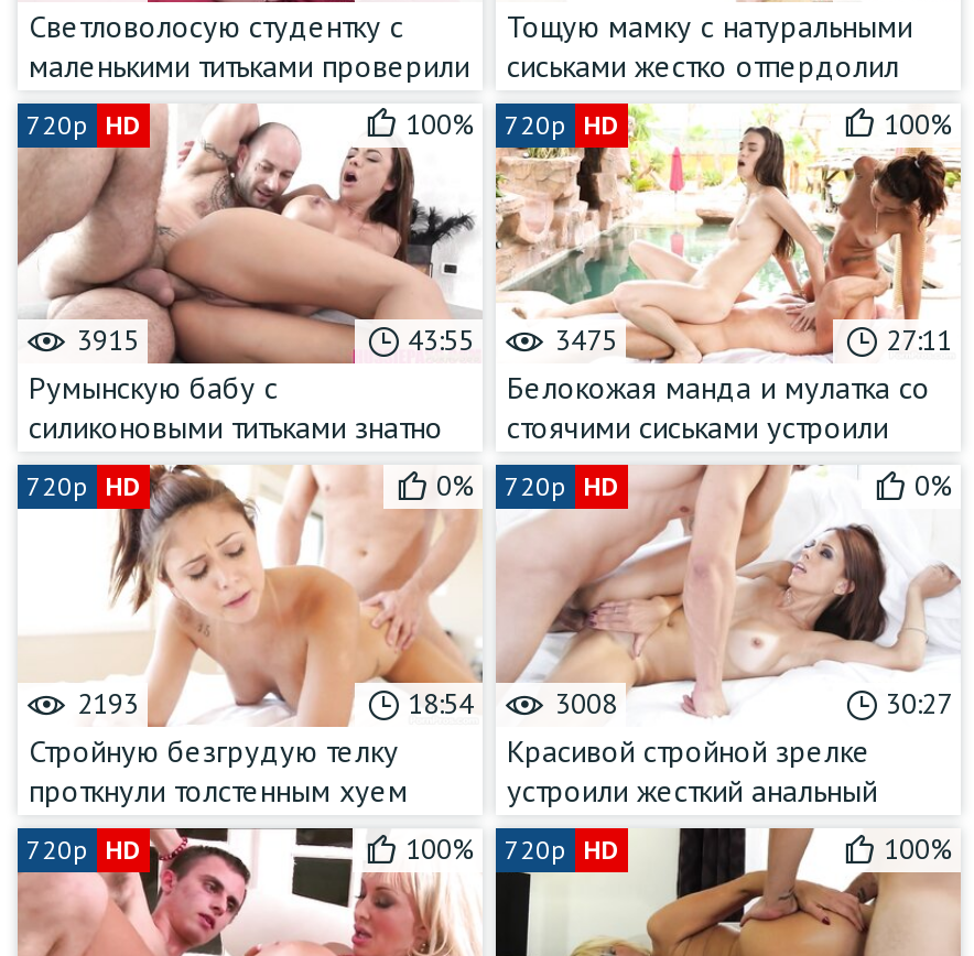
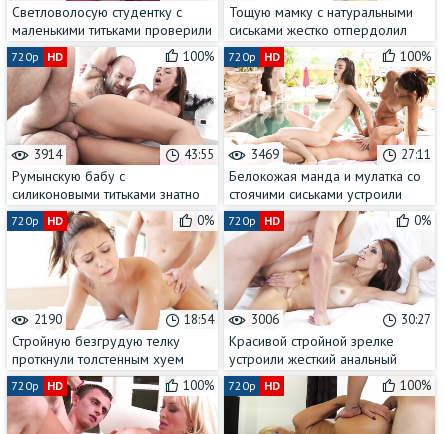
[71,322,139,360] 3915 -> [31,146,62,163] 3914
[408,322,617,360] 43:55 3475 -> [184,146,279,163] 43:55 3469
[71,685,139,723] 2193 -> [31,311,62,328] 2190
[408,685,617,723] 18:54 3008 -> [184,311,279,328] 18:54 3006

